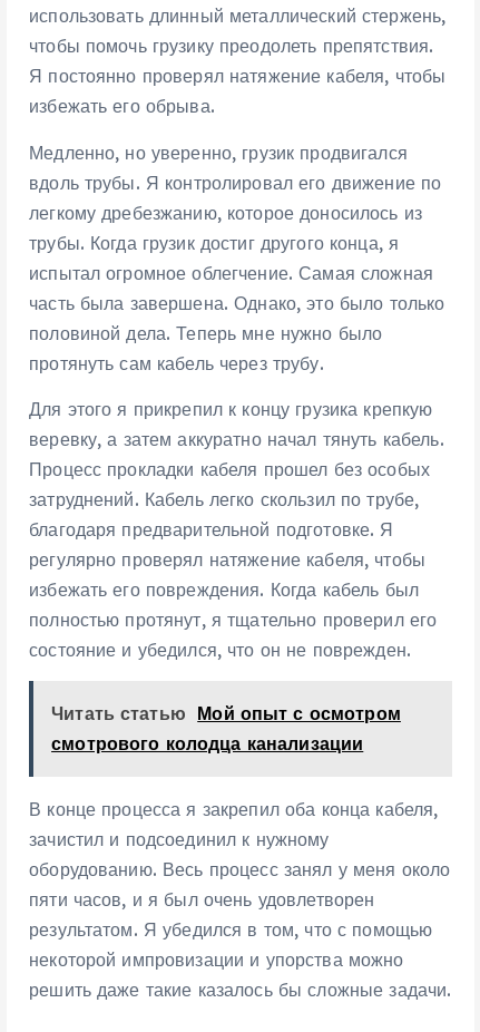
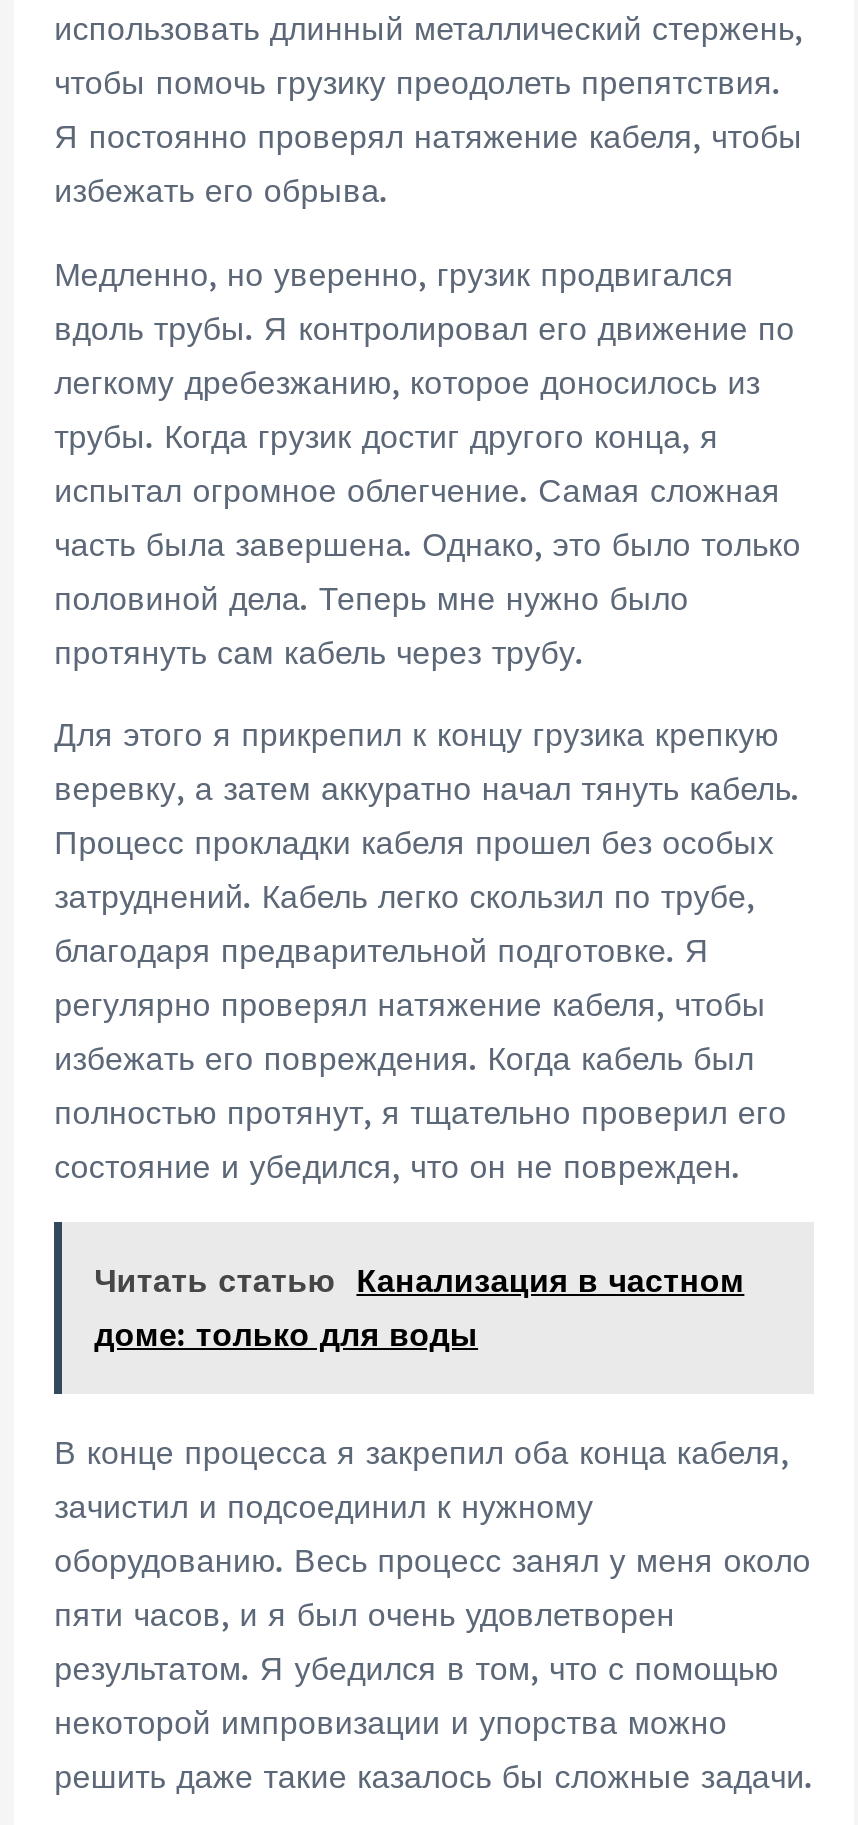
[51,702,401,754] Читать статью Мой опыт с осмотром | смотрового колодца канализации -> [94,1259,744,1353] Читать статью Канализация в частном | доме: только для воды

